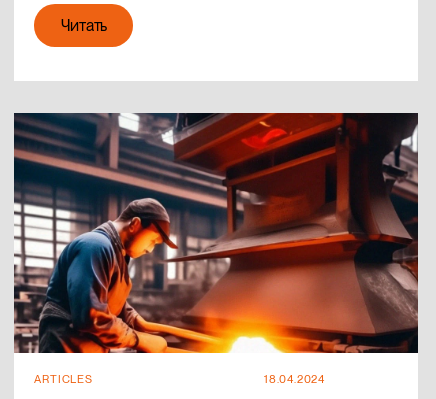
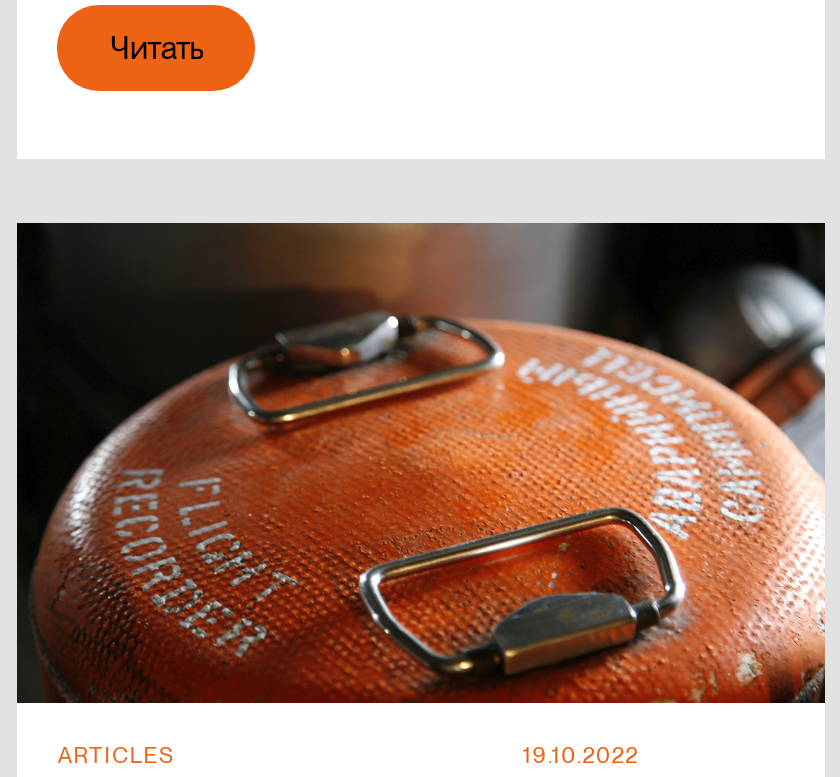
[13,112,419,386] [image] | 18.04.2024 -> [15,221,827,769] [image] | 19.10.2022

